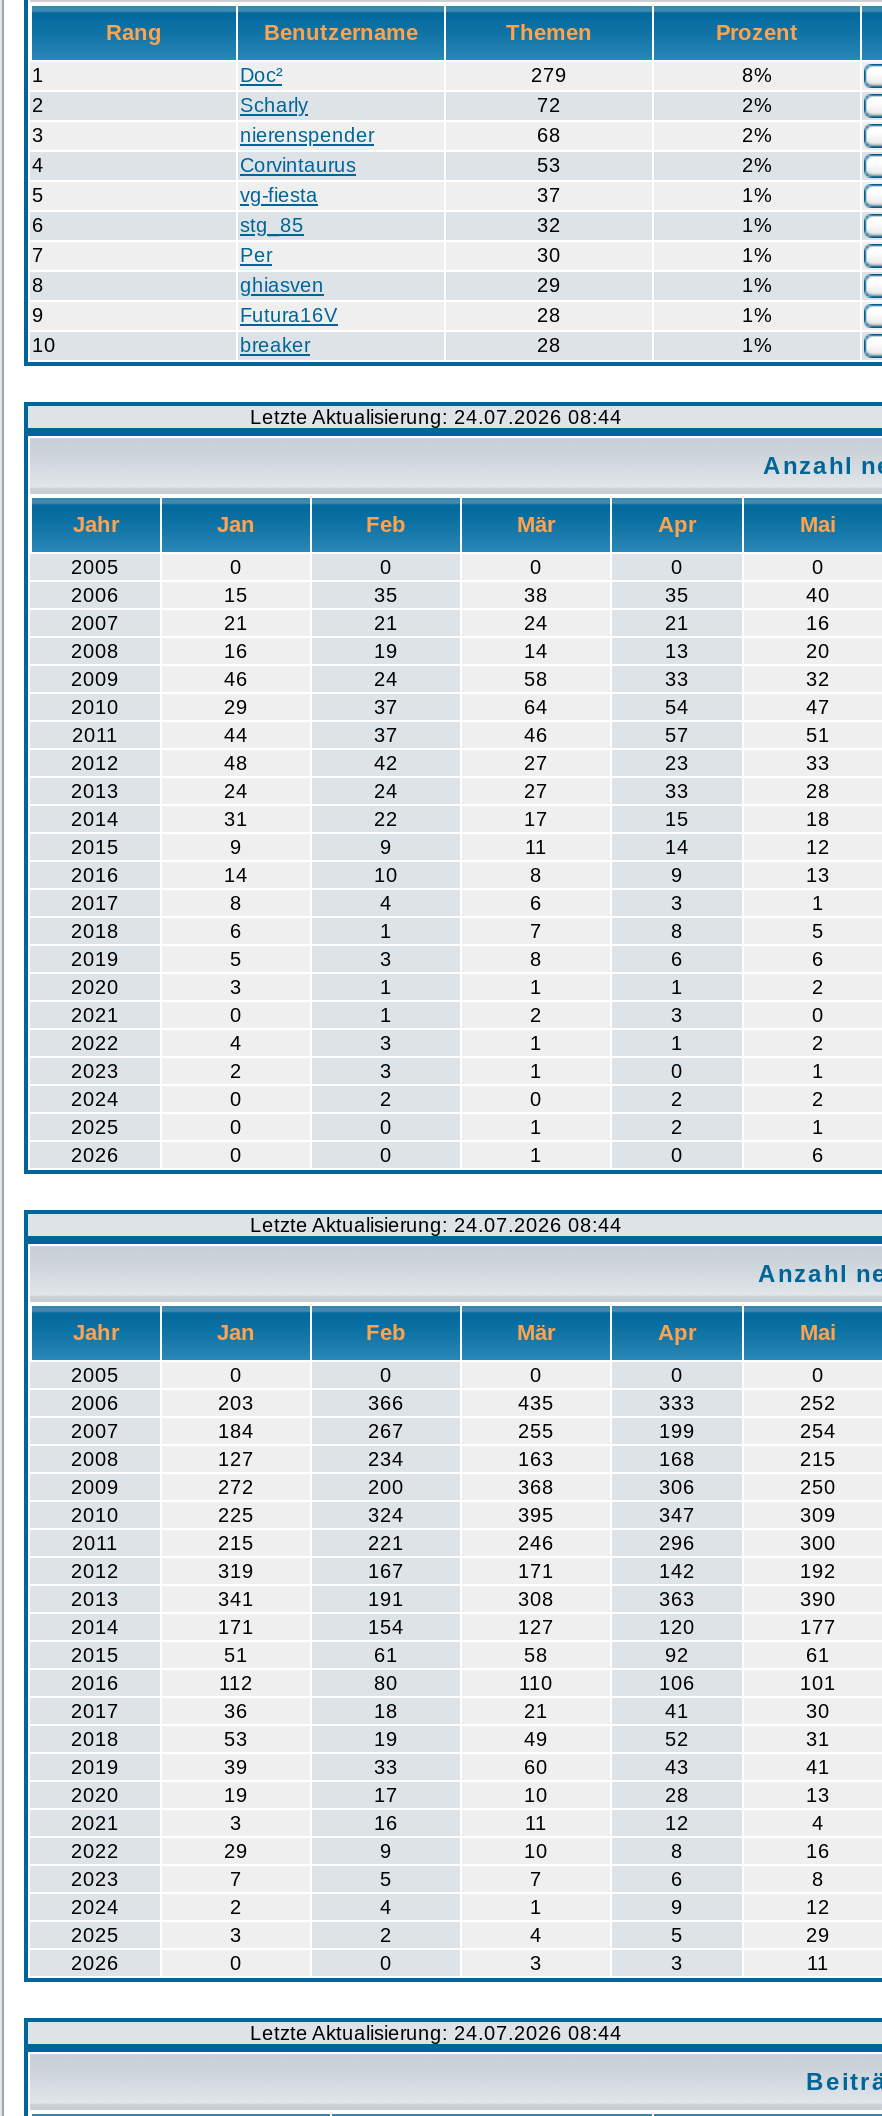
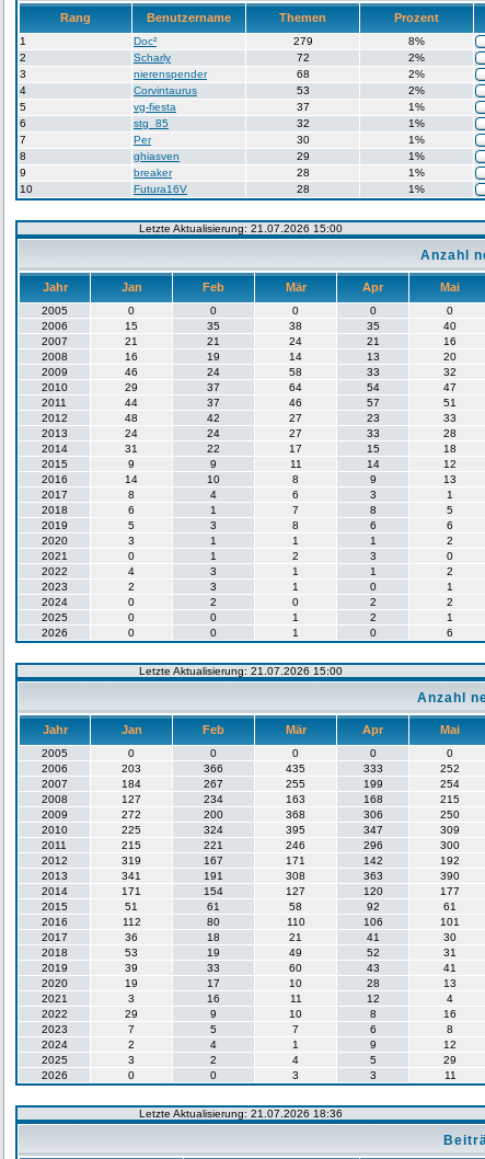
[32,304,772,356] Futura16V | 28 | 1% | 10 -> none
[250,406,622,428] Letzte Aktualisierung: 24.07.2026 08:44 -> [20,183,425,234] 10 | Futura16V | 28 | 1% | Letzte Aktualisierung: 21.07.2026 15:00
[250,1214,622,1236] Letzte Aktualisierung: 24.07.2026 08:44 -> [139,665,343,677] Letzte Aktualisierung: 21.07.2026 15:00
[250,2022,622,2044] Letzte Aktualisierung: 24.07.2026 08:44 -> [139,1108,343,1120] Letzte Aktualisierung: 21.07.2026 18:36

